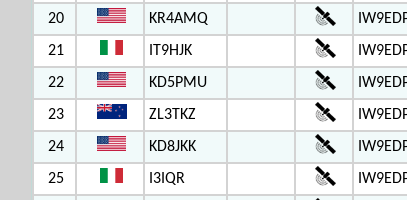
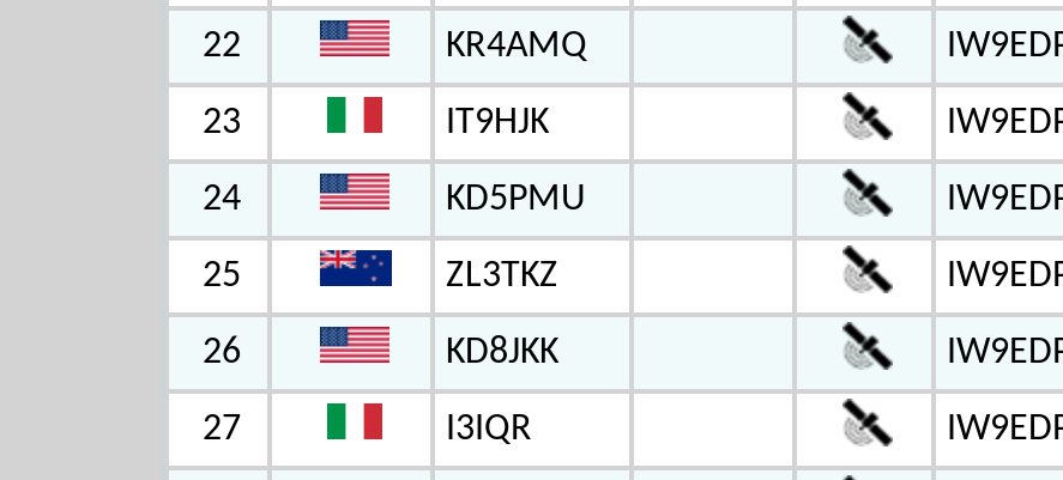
[48,11,64,27] 20 -> [203,28,241,66] 22
[48,43,64,59] 21 -> [203,104,241,142] 23
[48,75,64,91] 22 -> [203,181,241,219] 24
[48,107,64,123] 23 -> [203,257,241,296] 25
[48,139,64,155] 24 -> [203,334,241,372] 26
[48,171,64,187] 25 -> [203,411,241,449] 27

